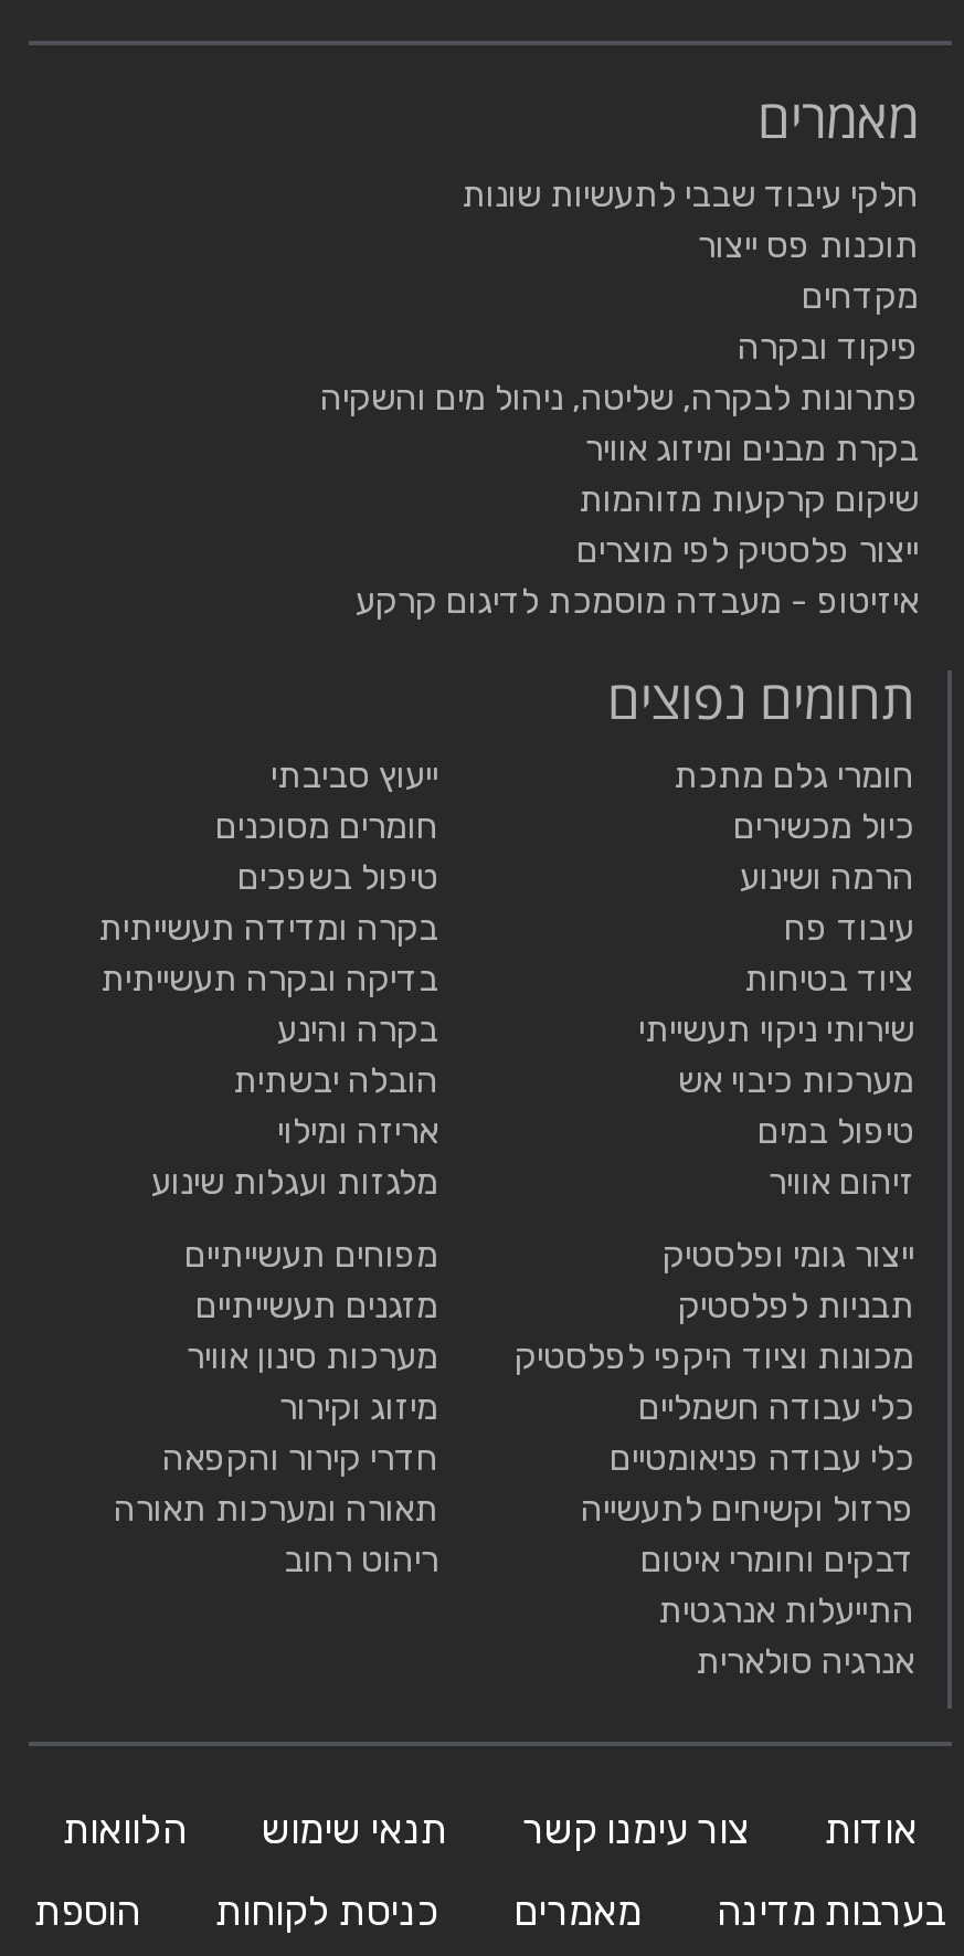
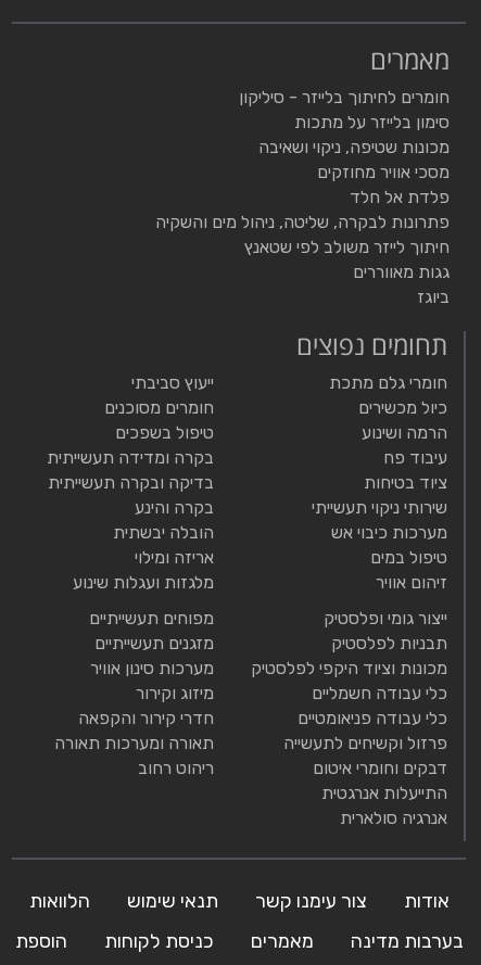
[462,173,919,367] חלקי עיבוד שבבי לתעשיות שונות | תוכנות פס ייצור | מקדחים | פיקוד ובקרה -> [239,87,450,207] חומרים לחיתוך בלייזר - סיליקון | סימון בלייזר על מתכות | מכונות שטיפה, ניקוי ושאיבה | מסכי אוויר מחוזקים | פלדת אל חלד
moved [320,376,919,418] -> [155,211,450,232]: פתרונות לבקרה, שליטה, ניהול מים והשקיה
[356,427,919,621] בקרת מבנים ומיזוג אוויר | שיקום קרקעות מזוהמות | ייצור פלסטיק לפי מוצרים | איזיטופ - מעבדה מוסמכת לדיגום קרקע -> [244,236,450,307] חיתוך לייזר משולב לפי שטאנץ | גגות מאווררים | ביוגז

